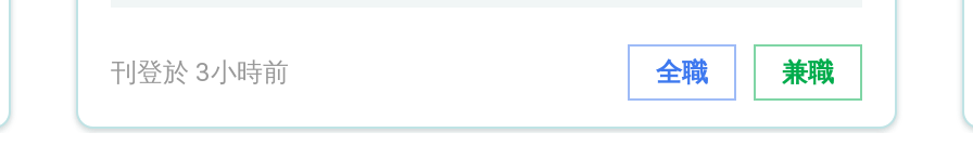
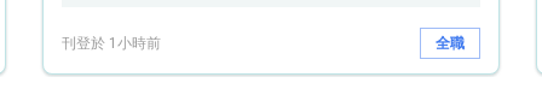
[111,56,289,87] 刊登於 3小時前 -> [62,34,161,51] 刊登於 1小時前
[782,56,834,87] 兼職 -> none

